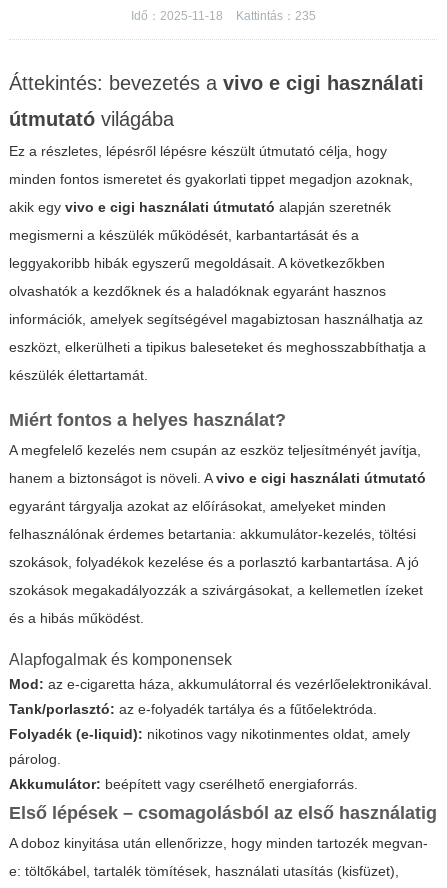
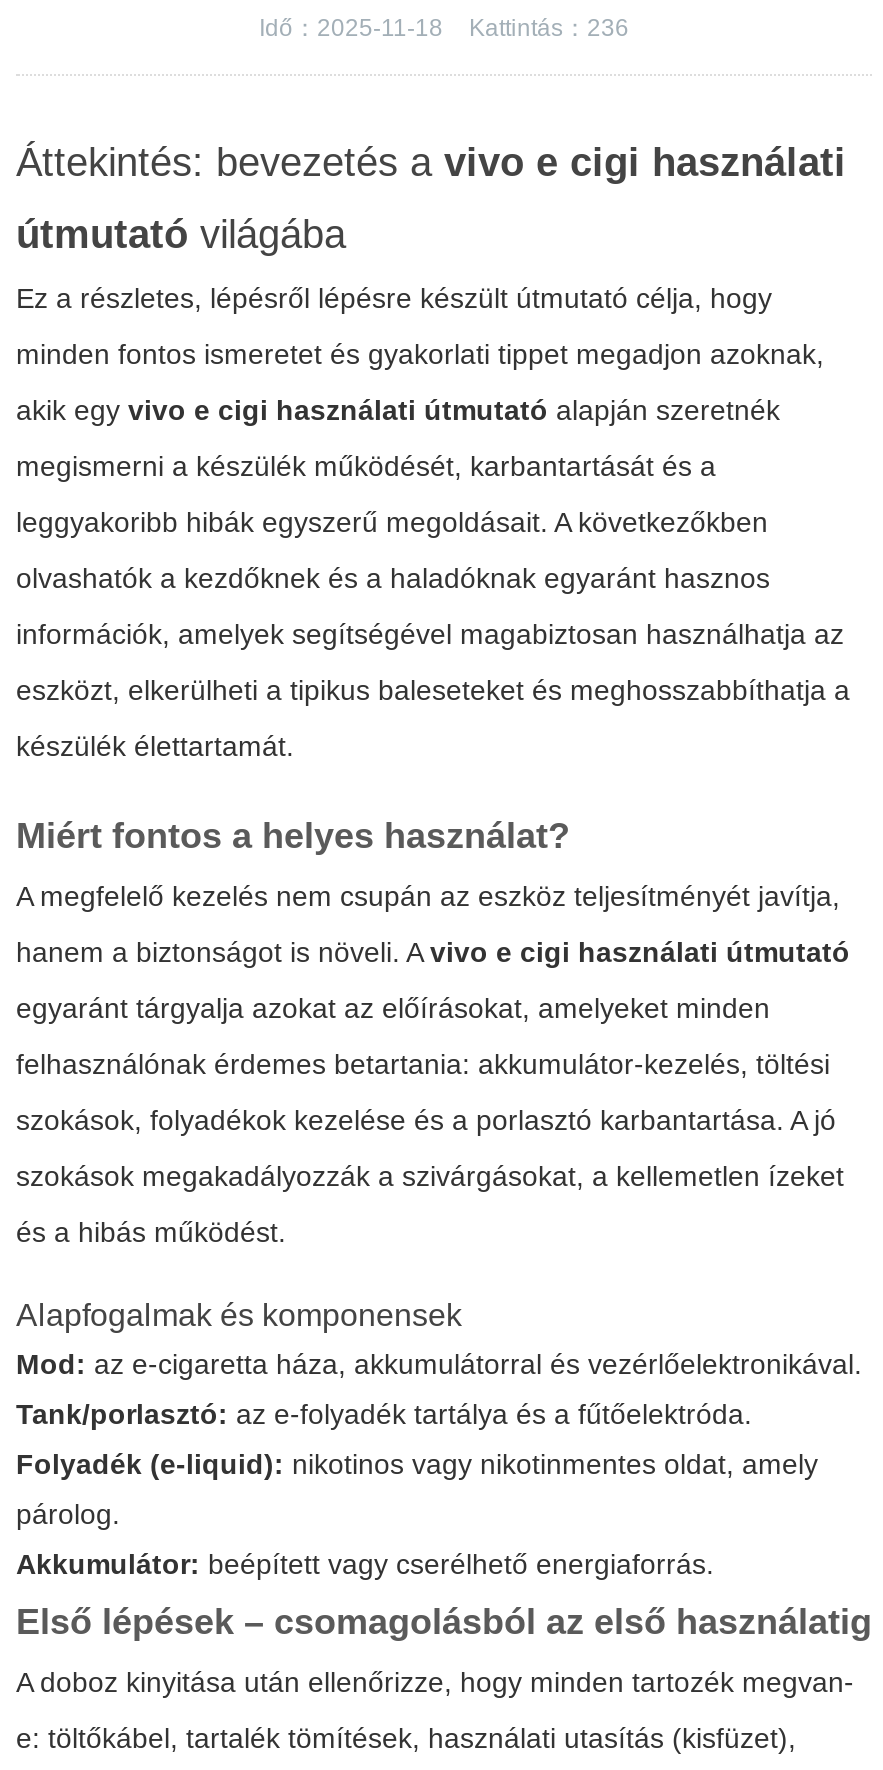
[130,9,315,23] Idő：2025-11-18 Kattintás：235 -> [259,15,629,43] Idő：2025-11-18 Kattintás：236

